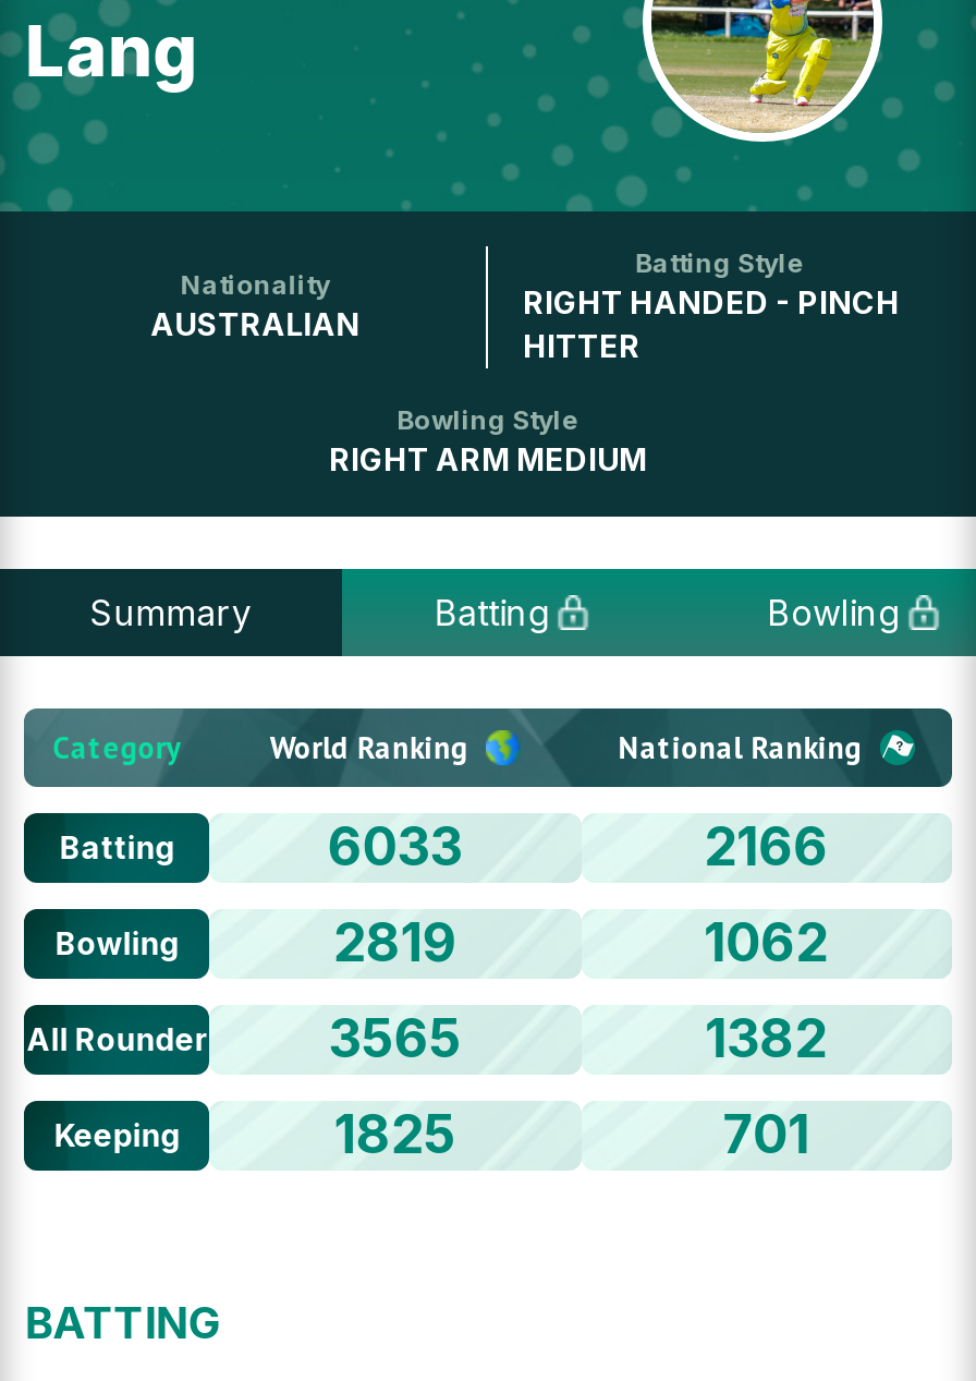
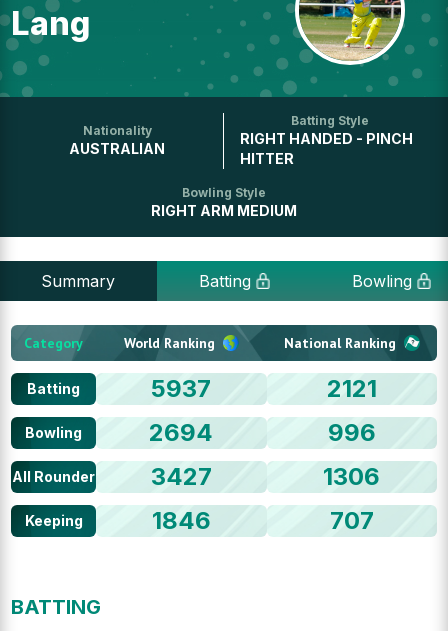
[328,815,463,879] 6033 -> [151,374,211,403] 5937
[704,815,828,879] 2166 -> [327,374,377,403] 2121
[333,911,457,974] 2819 -> [149,418,213,447] 2694
[704,911,828,974] 1062 -> [328,418,376,447] 996
[329,1007,462,1070] 3565 -> [151,462,212,491] 3427
[705,1007,827,1070] 1382 -> [323,462,380,491] 1306
[334,1103,456,1166] 1825 -> [152,506,211,535] 1846
[723,1103,810,1166] 701 -> [330,506,374,535] 707

